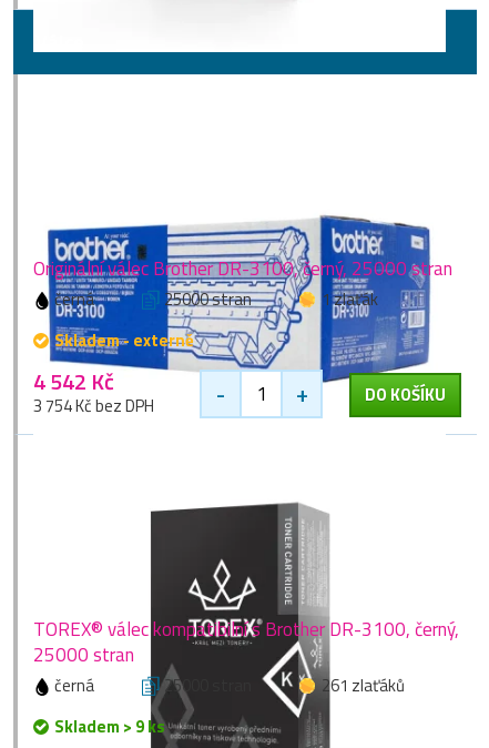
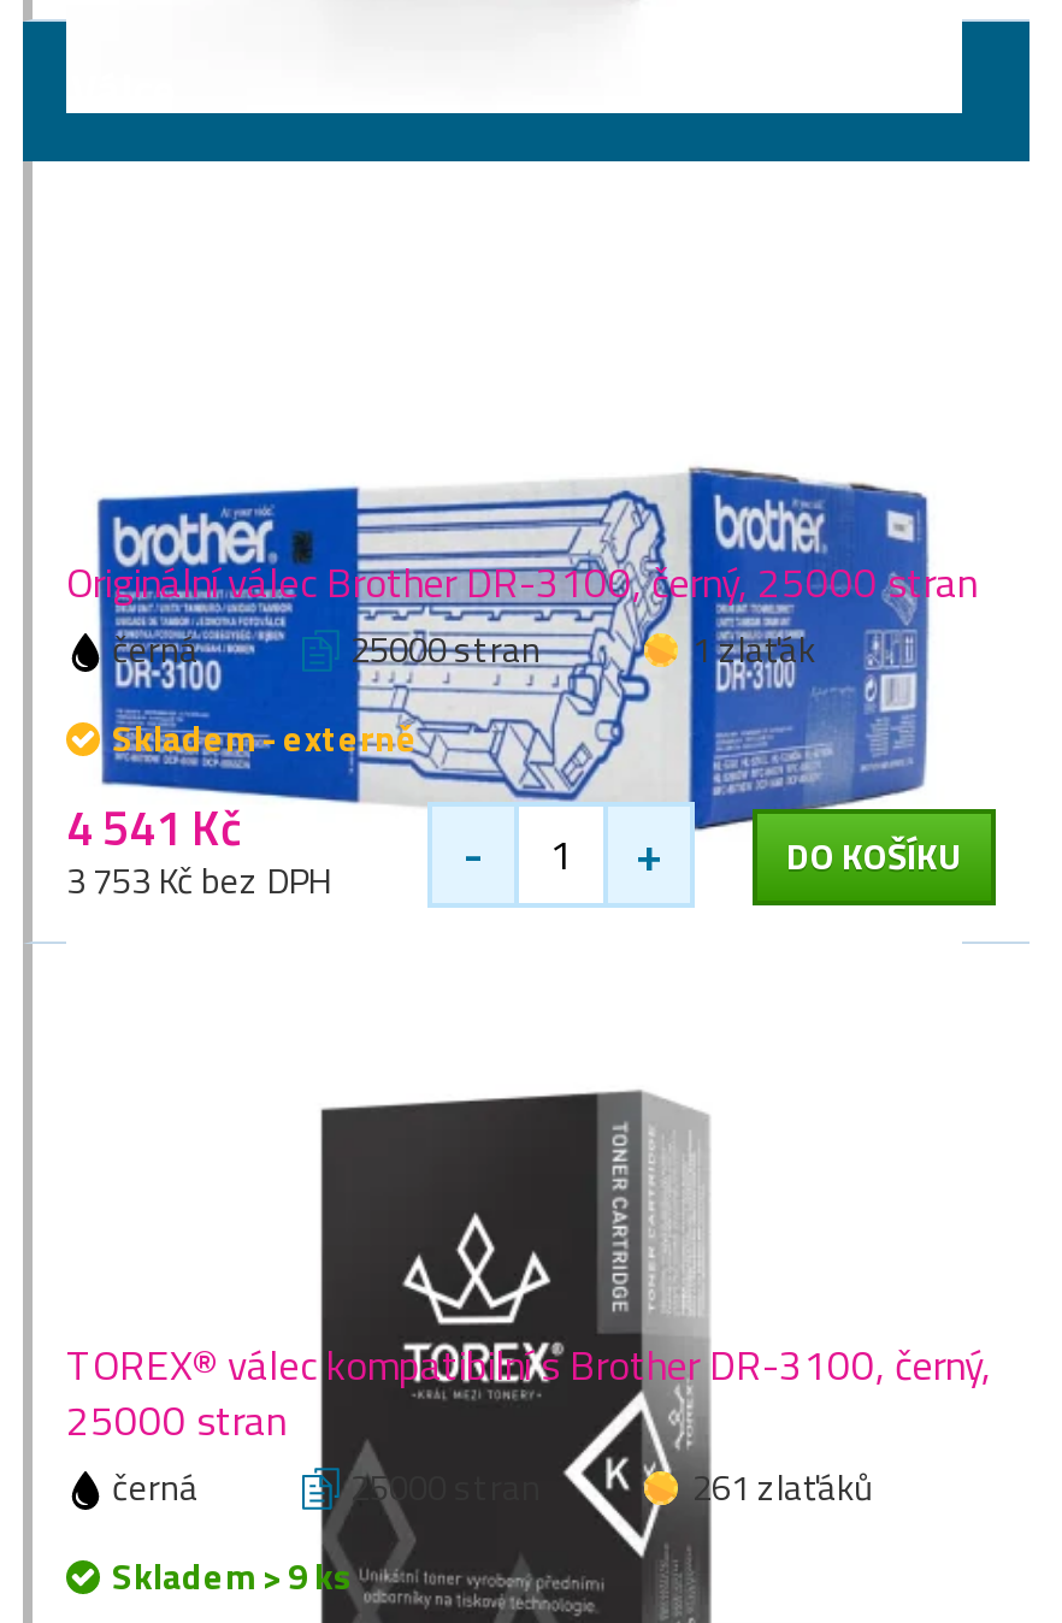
[33,364,114,398] 4 542 Kč -> [66,789,242,864] 4 541 Kč
[33,393,154,418] 3 754 Kč bez DPH -> [66,852,329,907] 3 753 Kč bez DPH

